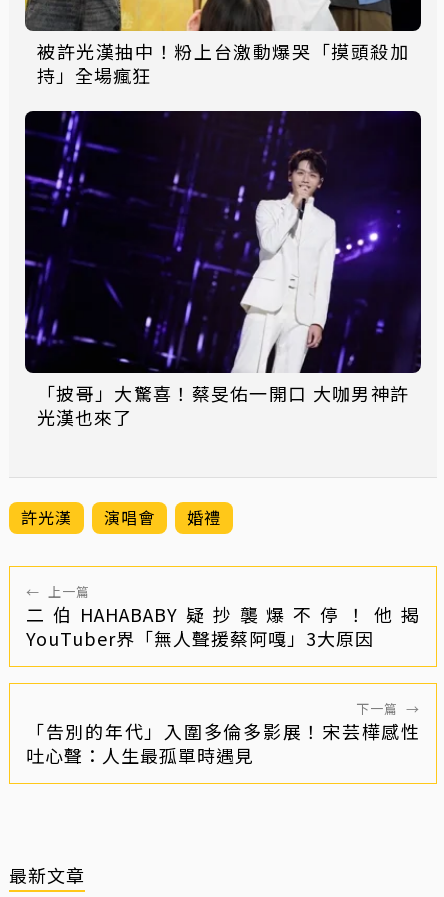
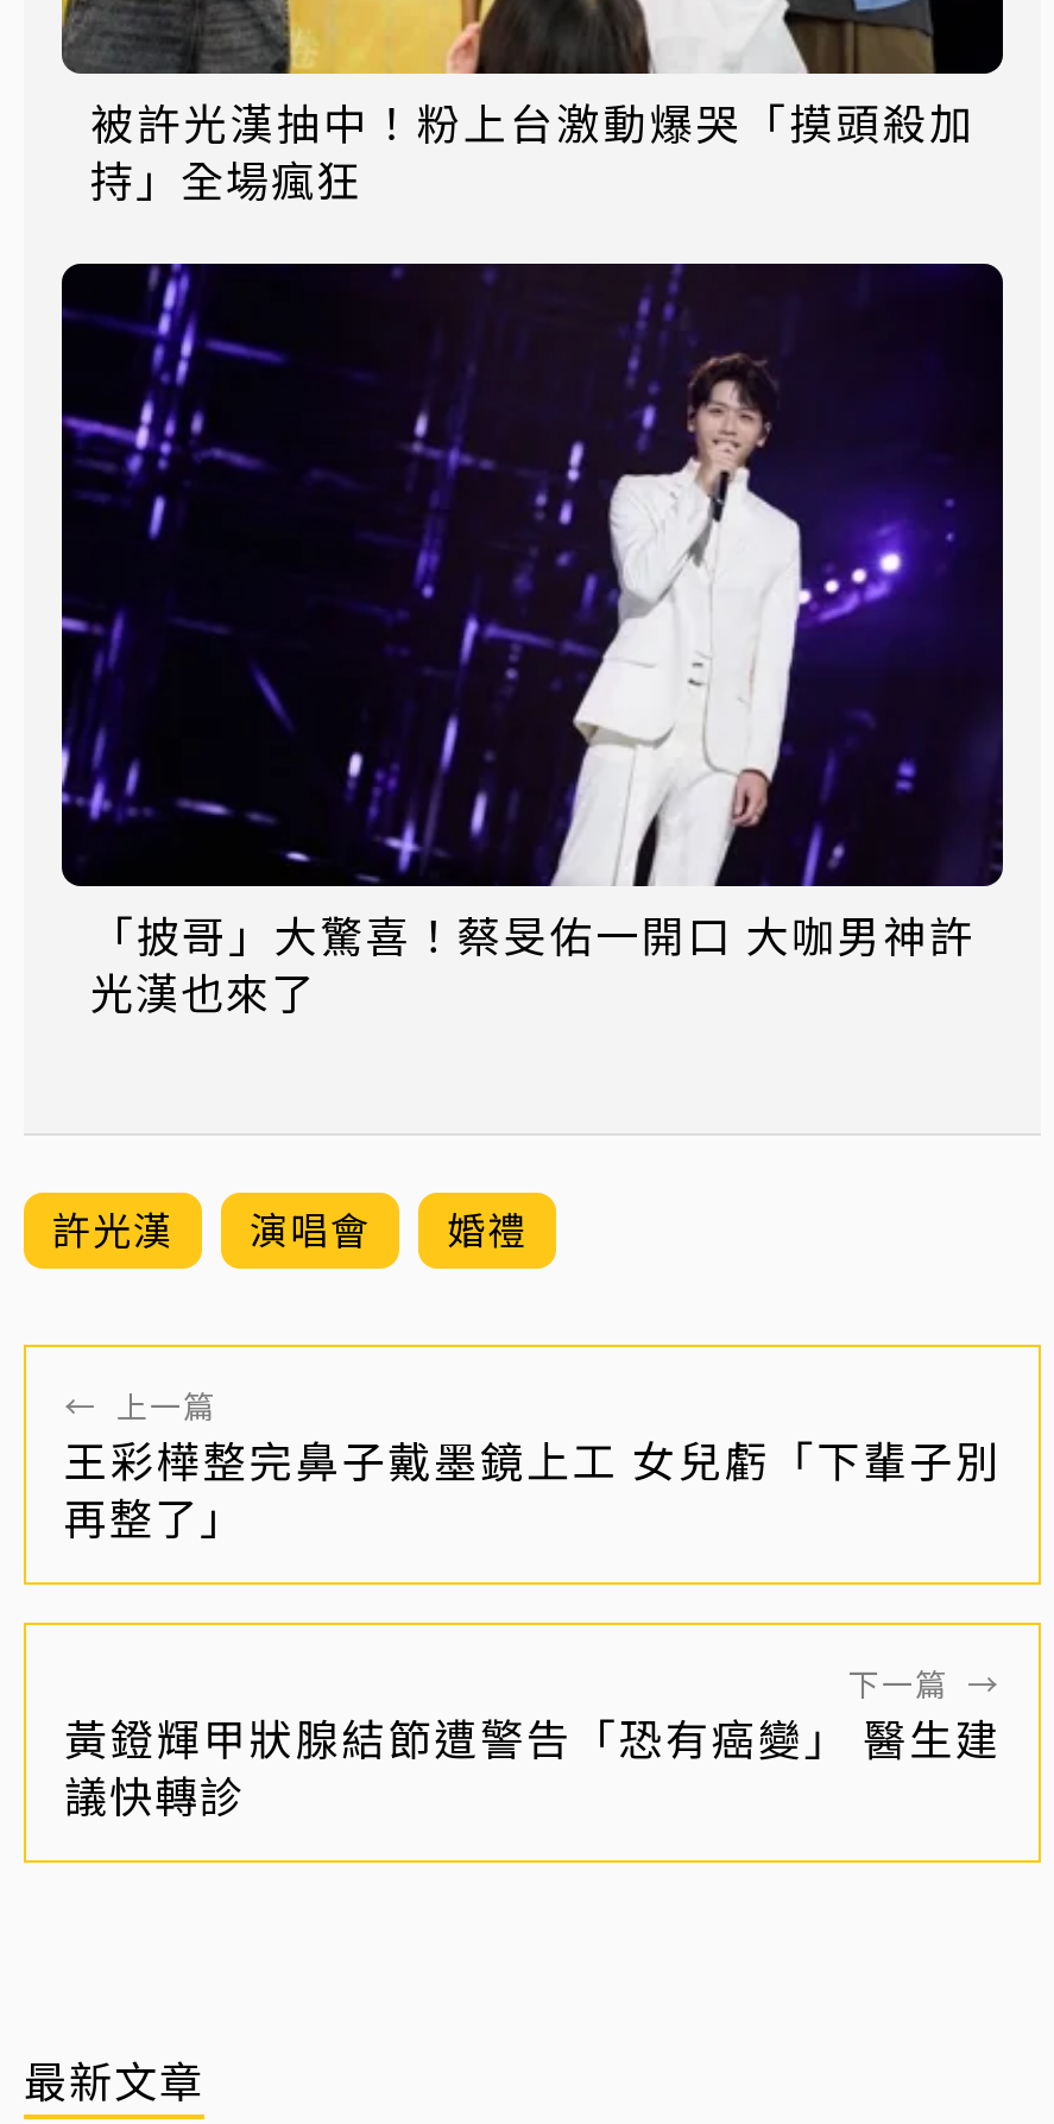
[26,601,420,651] 二伯HAHABABY疑抄襲爆不停！他揭 | YouTuber界「無人聲援蔡阿嘎」3大原因 -> [64,1427,1001,1546] 王彩樺整完鼻子戴墨鏡上工 女兒虧「下輩子別 | 再整了」
[26,718,420,768] 「告別的年代」入圍多倫多影展！宋芸樺感性 | 吐心聲：人生最孤單時遇見 -> [64,1705,1001,1824] 黃鐙輝甲狀腺結節遭警告「恐有癌變」 醫生建 | 議快轉診

